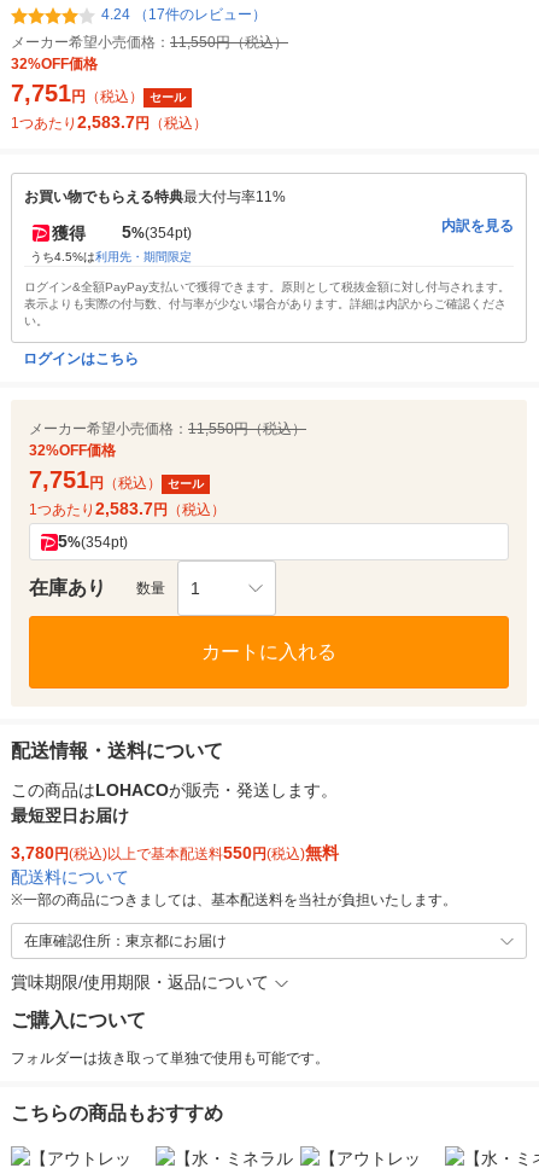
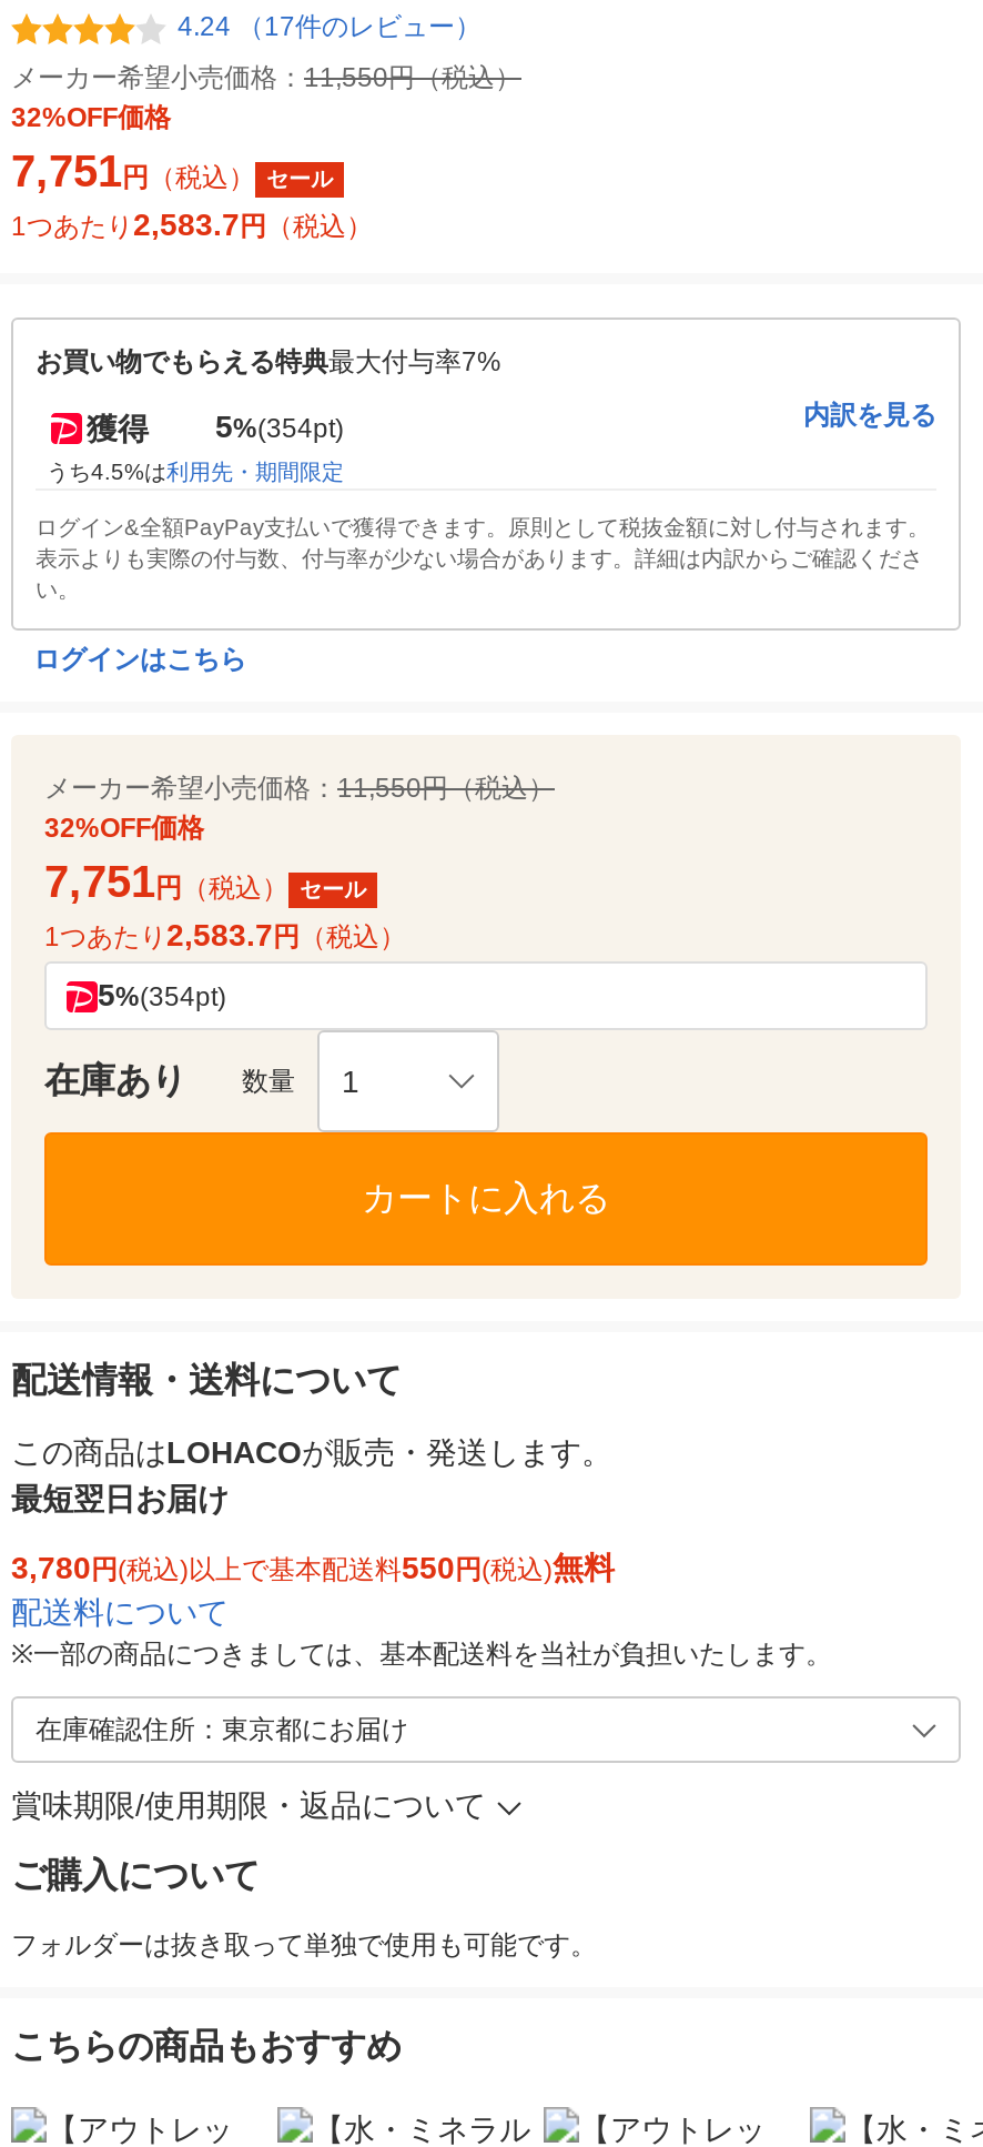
[24,189,286,206] お買い物でもらえる特典最大付与率11% -> [36,347,501,378] お買い物でもらえる特典最大付与率7%

